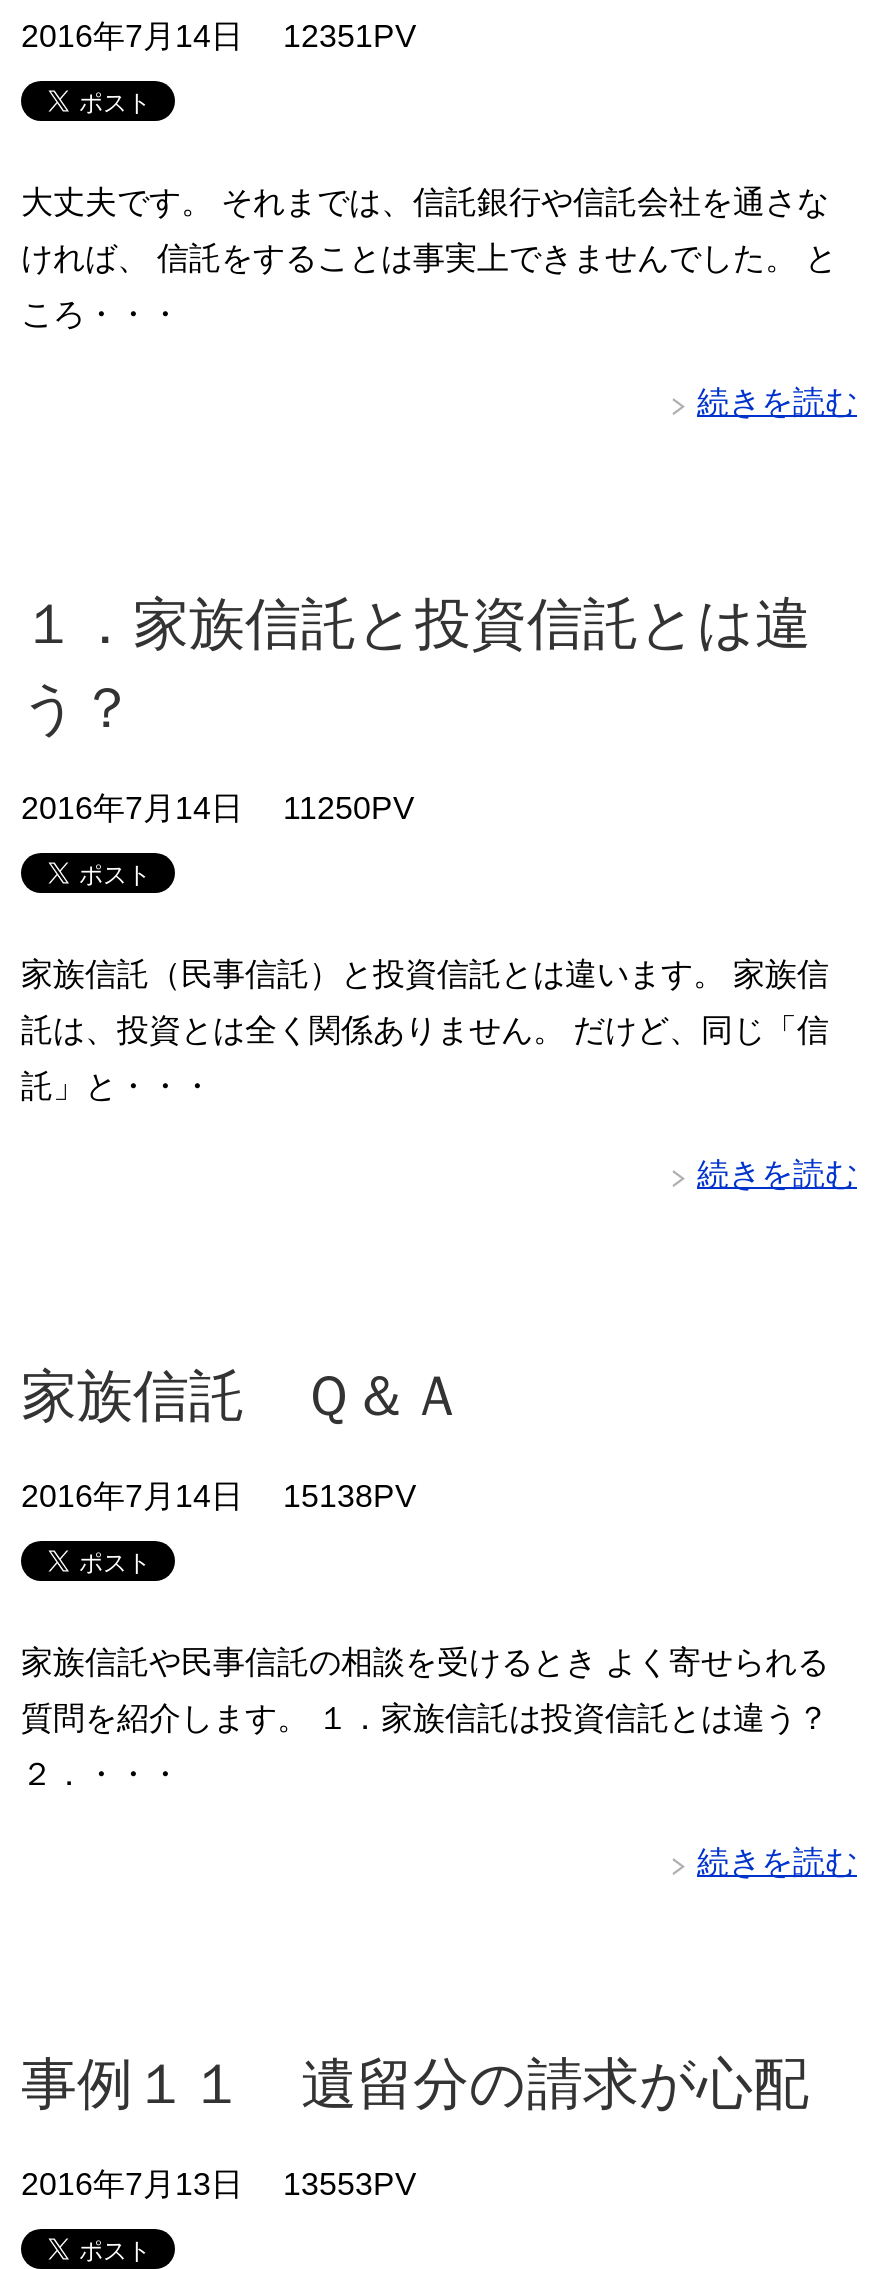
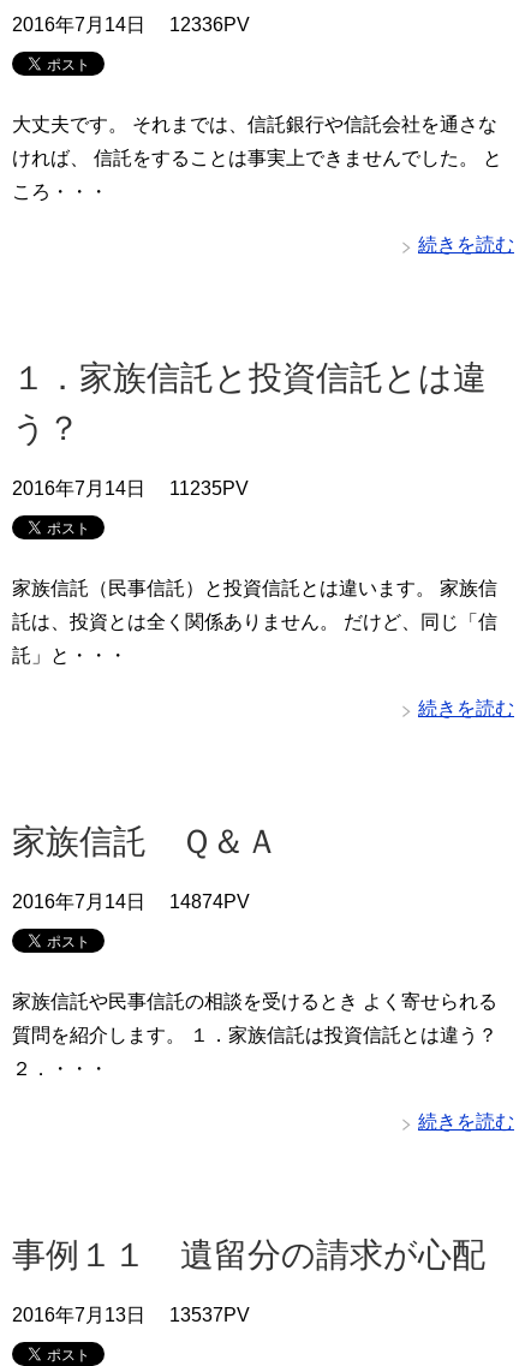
[21,19,417,53] 2016年7月14日 12351PV -> [12,14,250,35] 2016年7月14日 12336PV
[21,791,415,825] 2016年7月14日 11250PV -> [12,478,249,499] 2016年7月14日 11235PV
[21,1479,417,1513] 2016年7月14日 15138PV -> [12,891,250,912] 2016年7月14日 14874PV
[21,2167,417,2201] 2016年7月13日 13553PV -> [12,1305,250,1325] 2016年7月13日 13537PV

